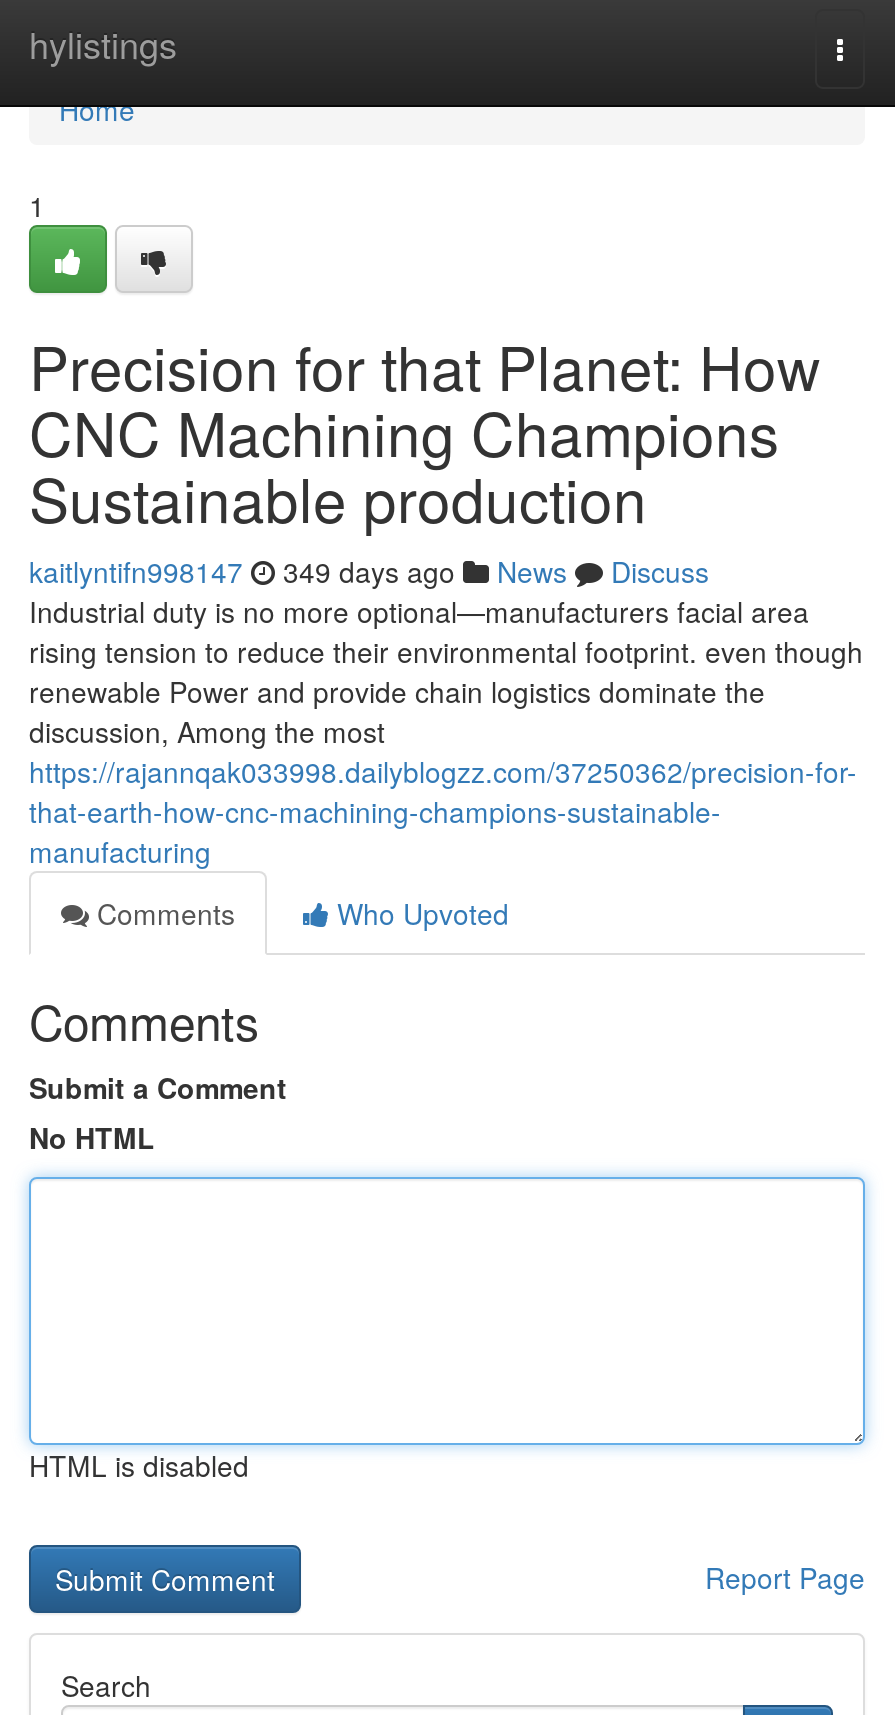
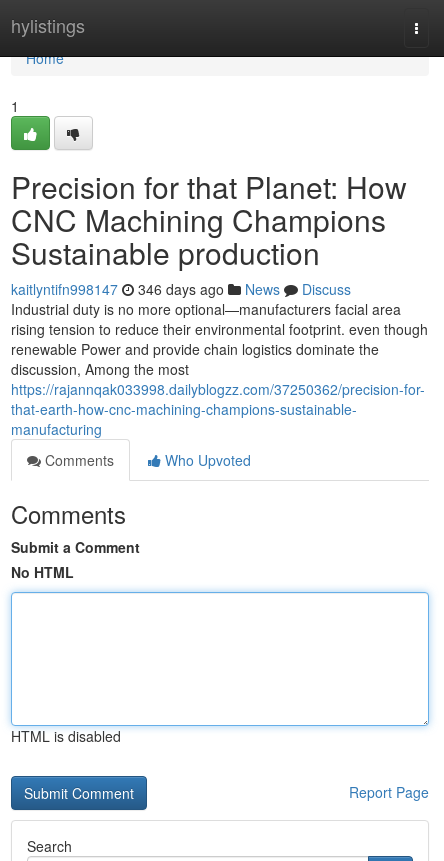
[29,551,709,591] kaitlyntifn998147 349 days ago News Discuss -> [11,279,351,299] kaitlyntifn998147 346 days ago News Discuss

